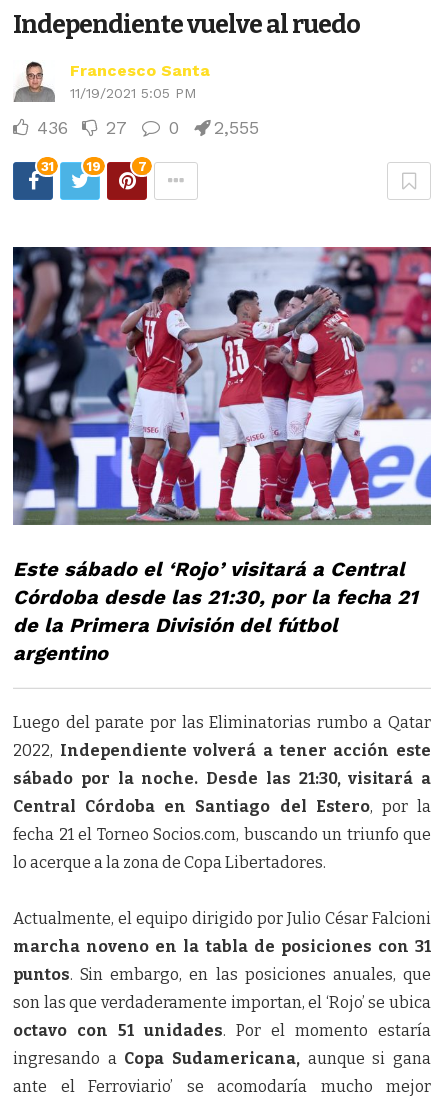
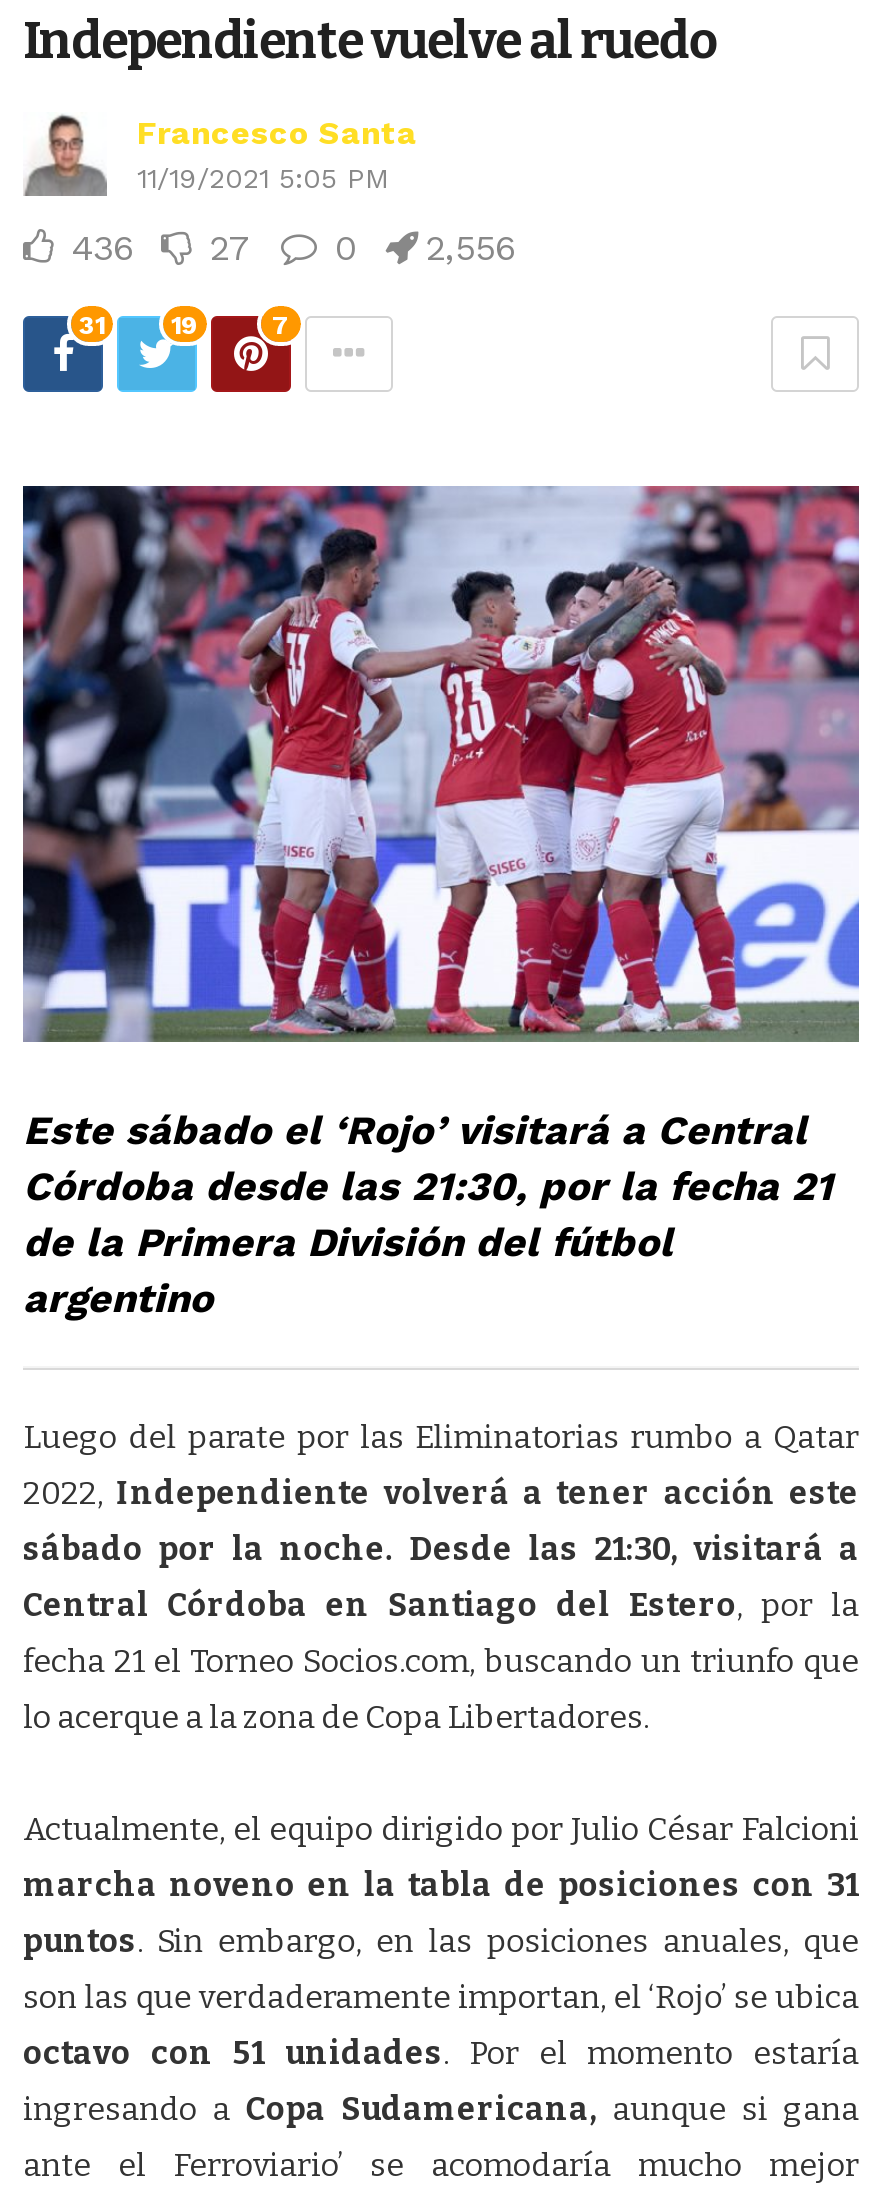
[214,117,259,138] 2,555 -> [425,226,515,268] 2,556

